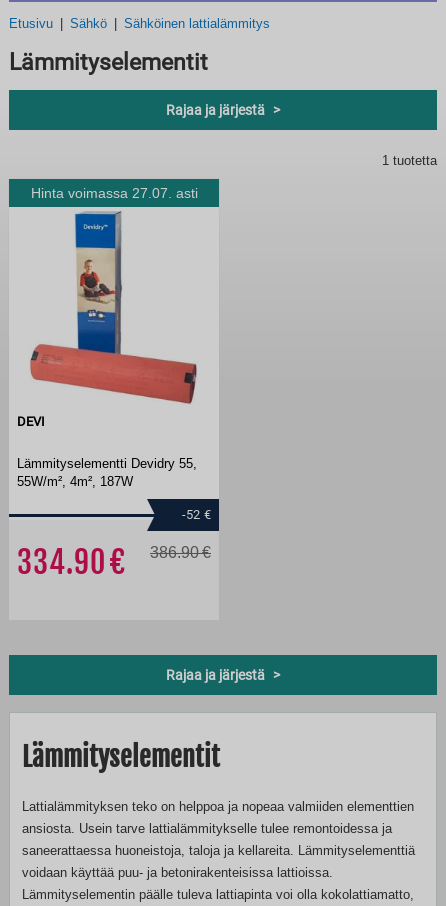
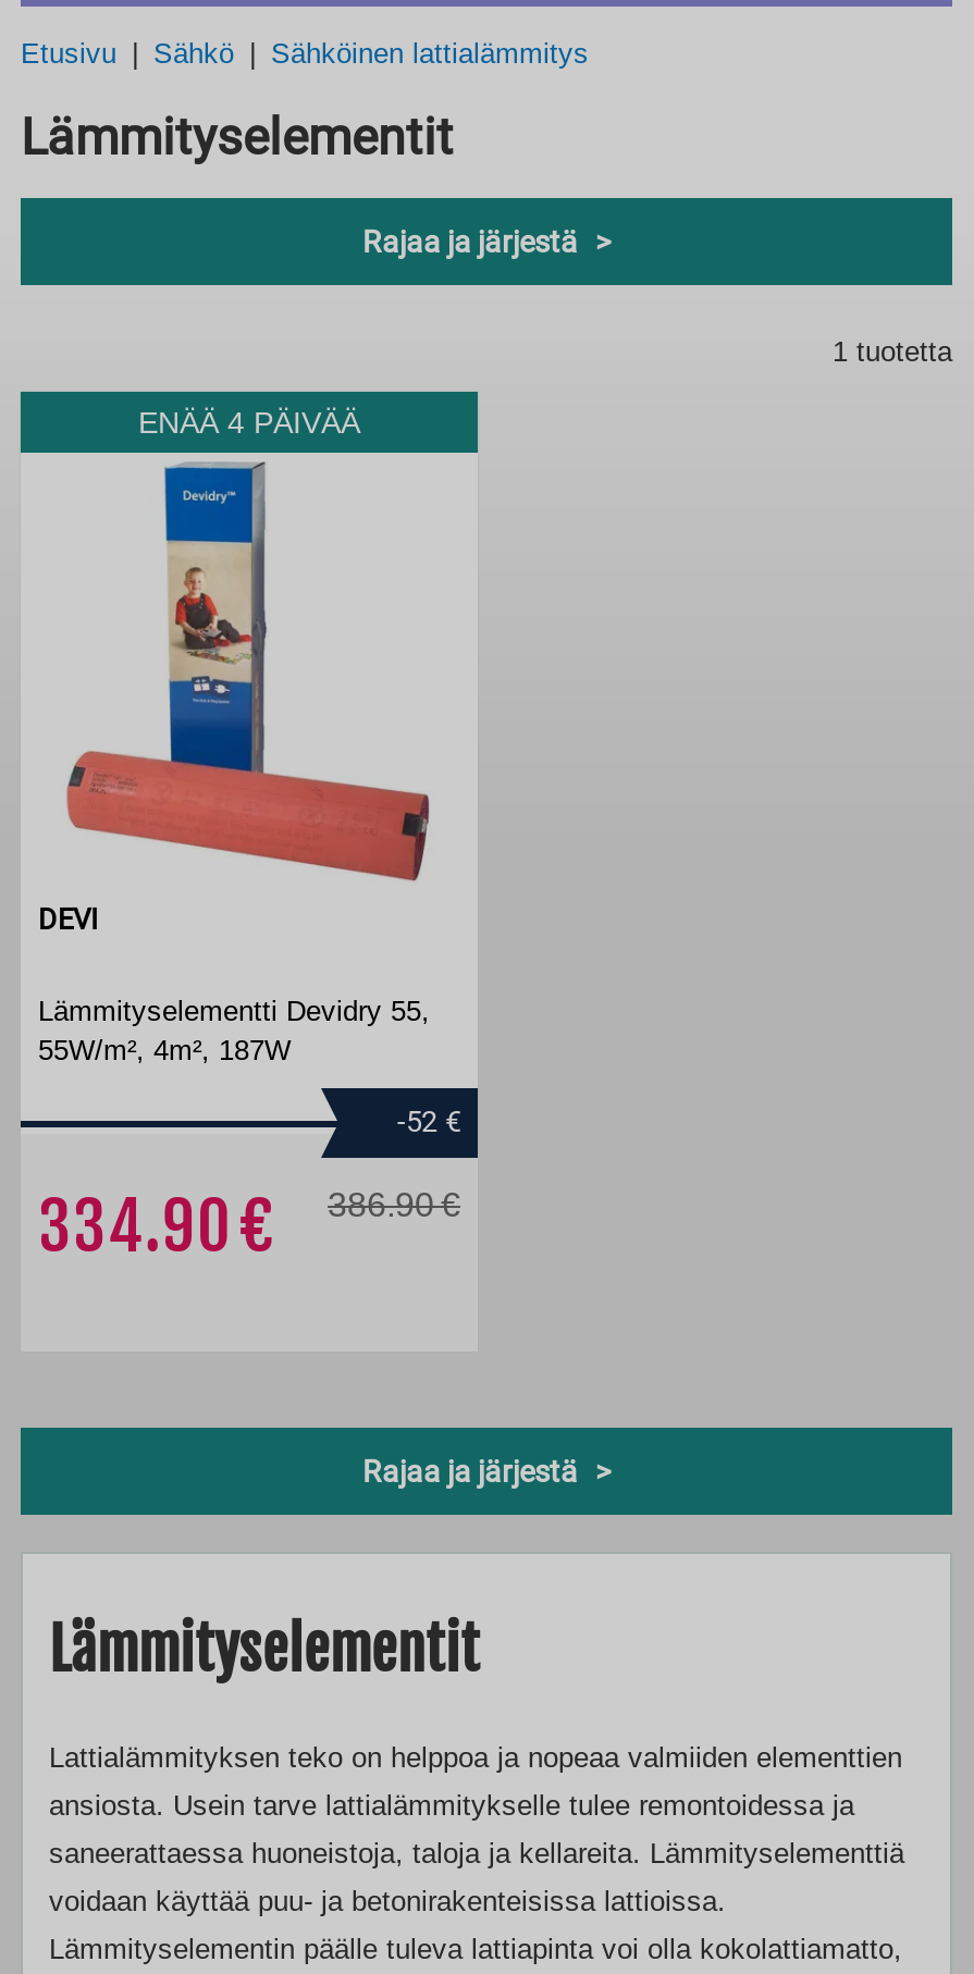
[30,185,197,201] Hinta voimassa 27.07. asti -> [138,405,360,440] ENÄÄ 4 PÄIVÄÄ

